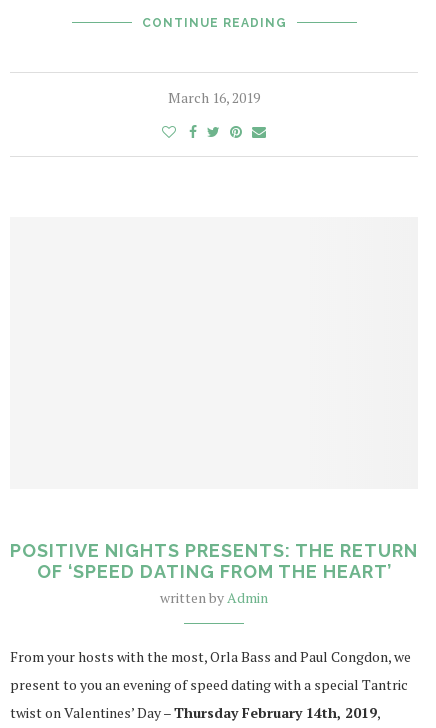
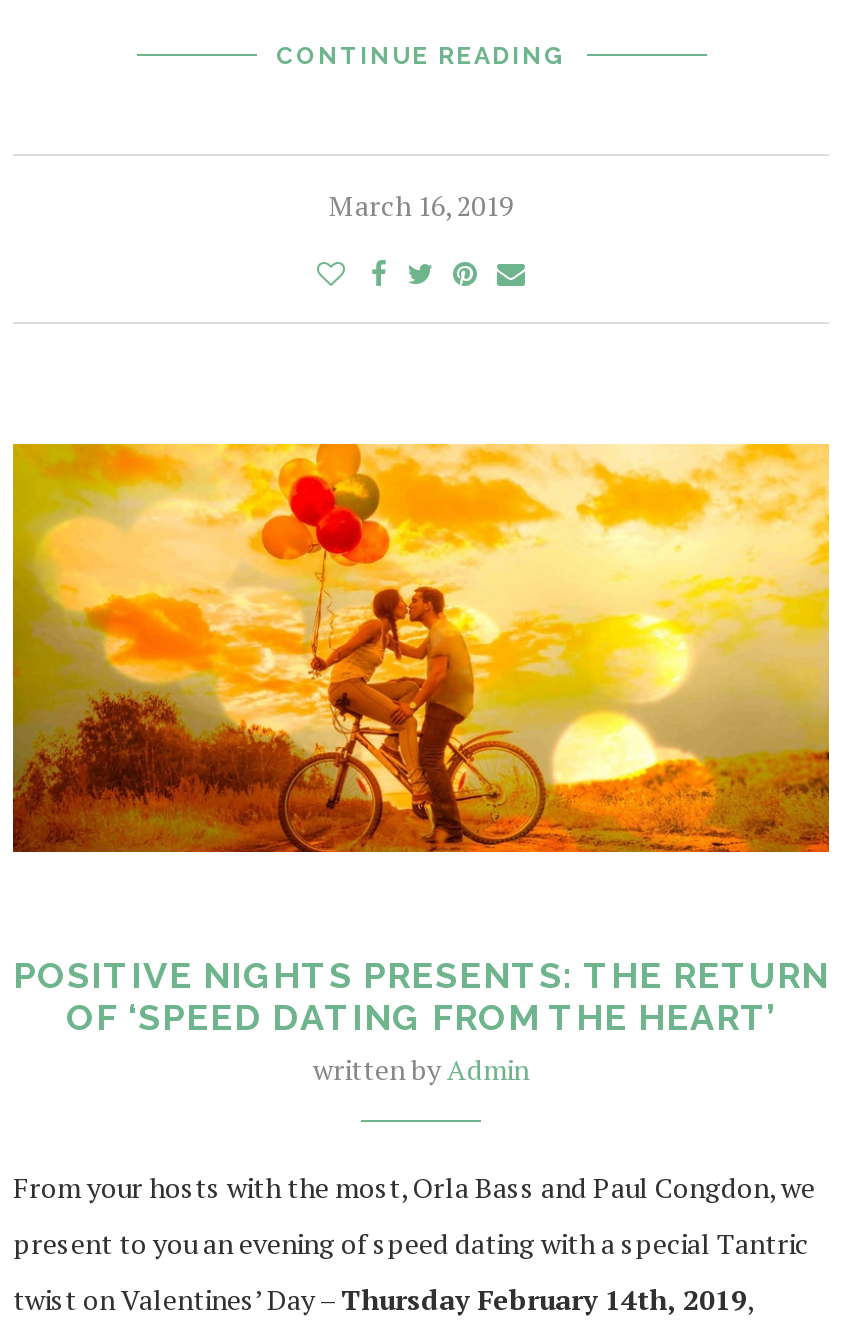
none -> [11,442,831,854] [image]

